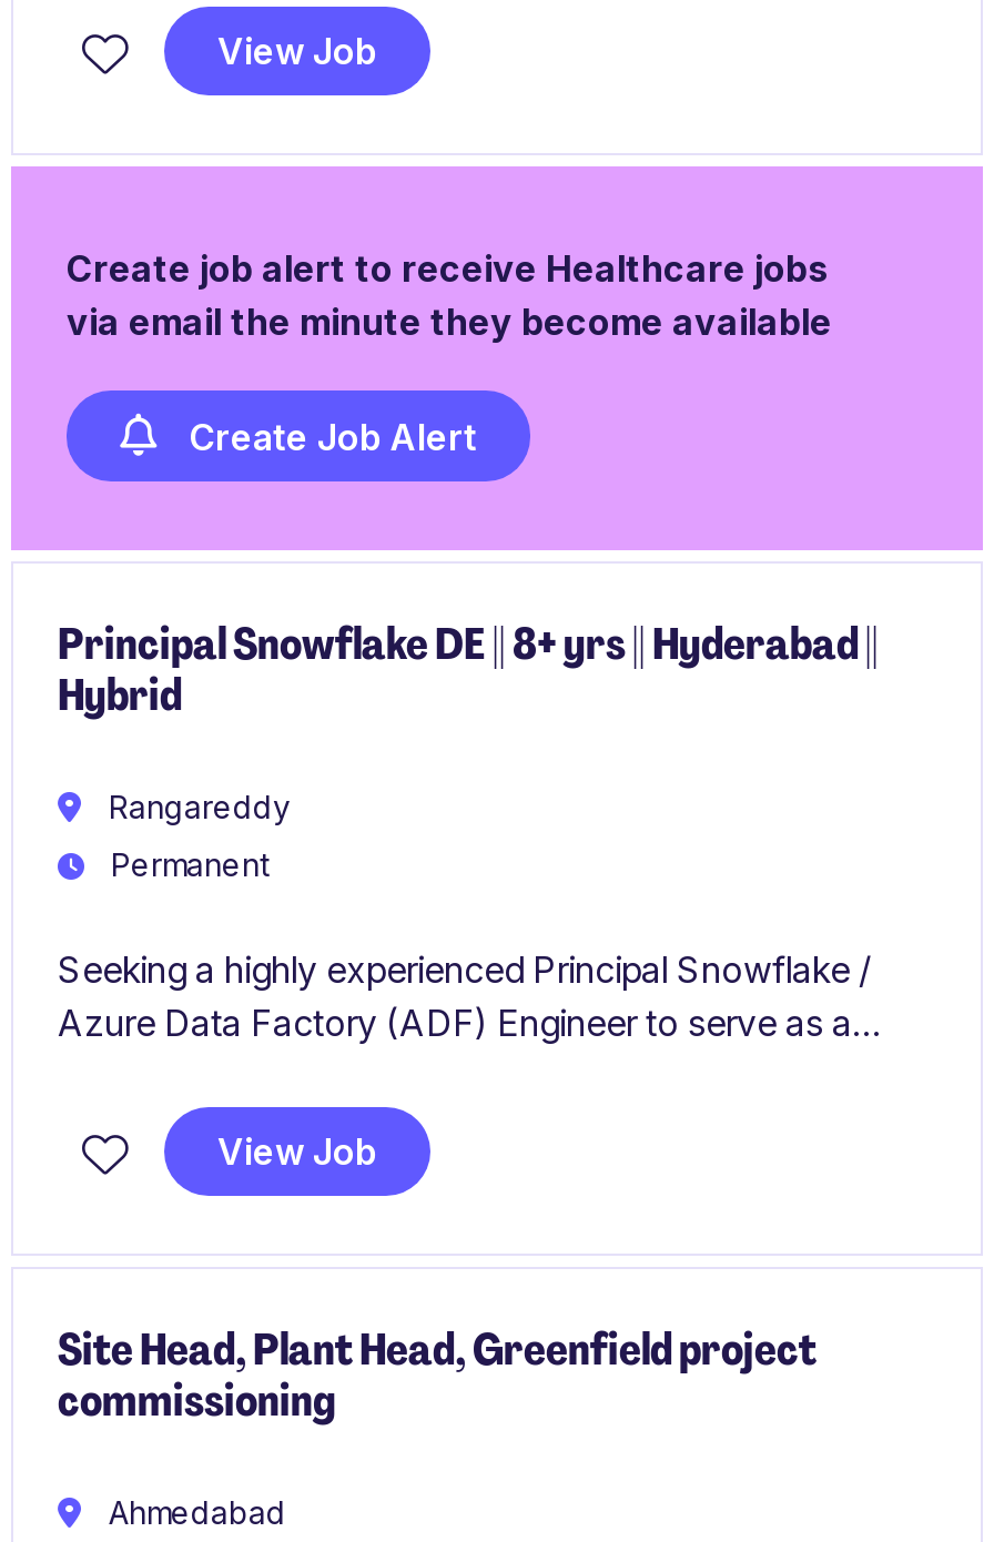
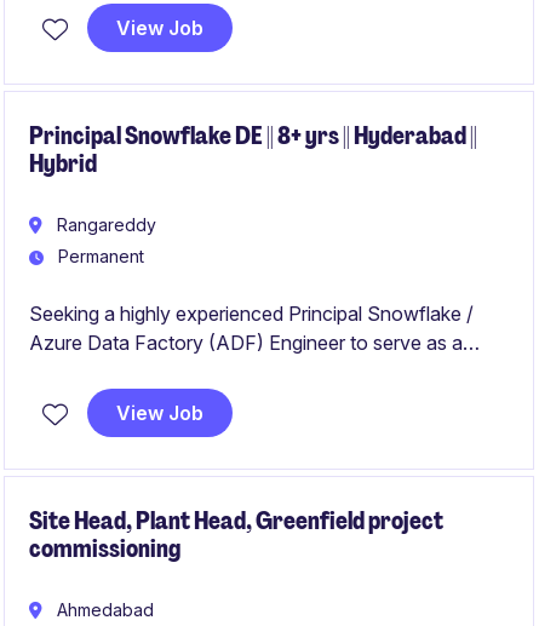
[11,166,983,550] [image] | Create job alert to receive Healthcare jobs | via email the minute they become available | Create Job Alert -> none

